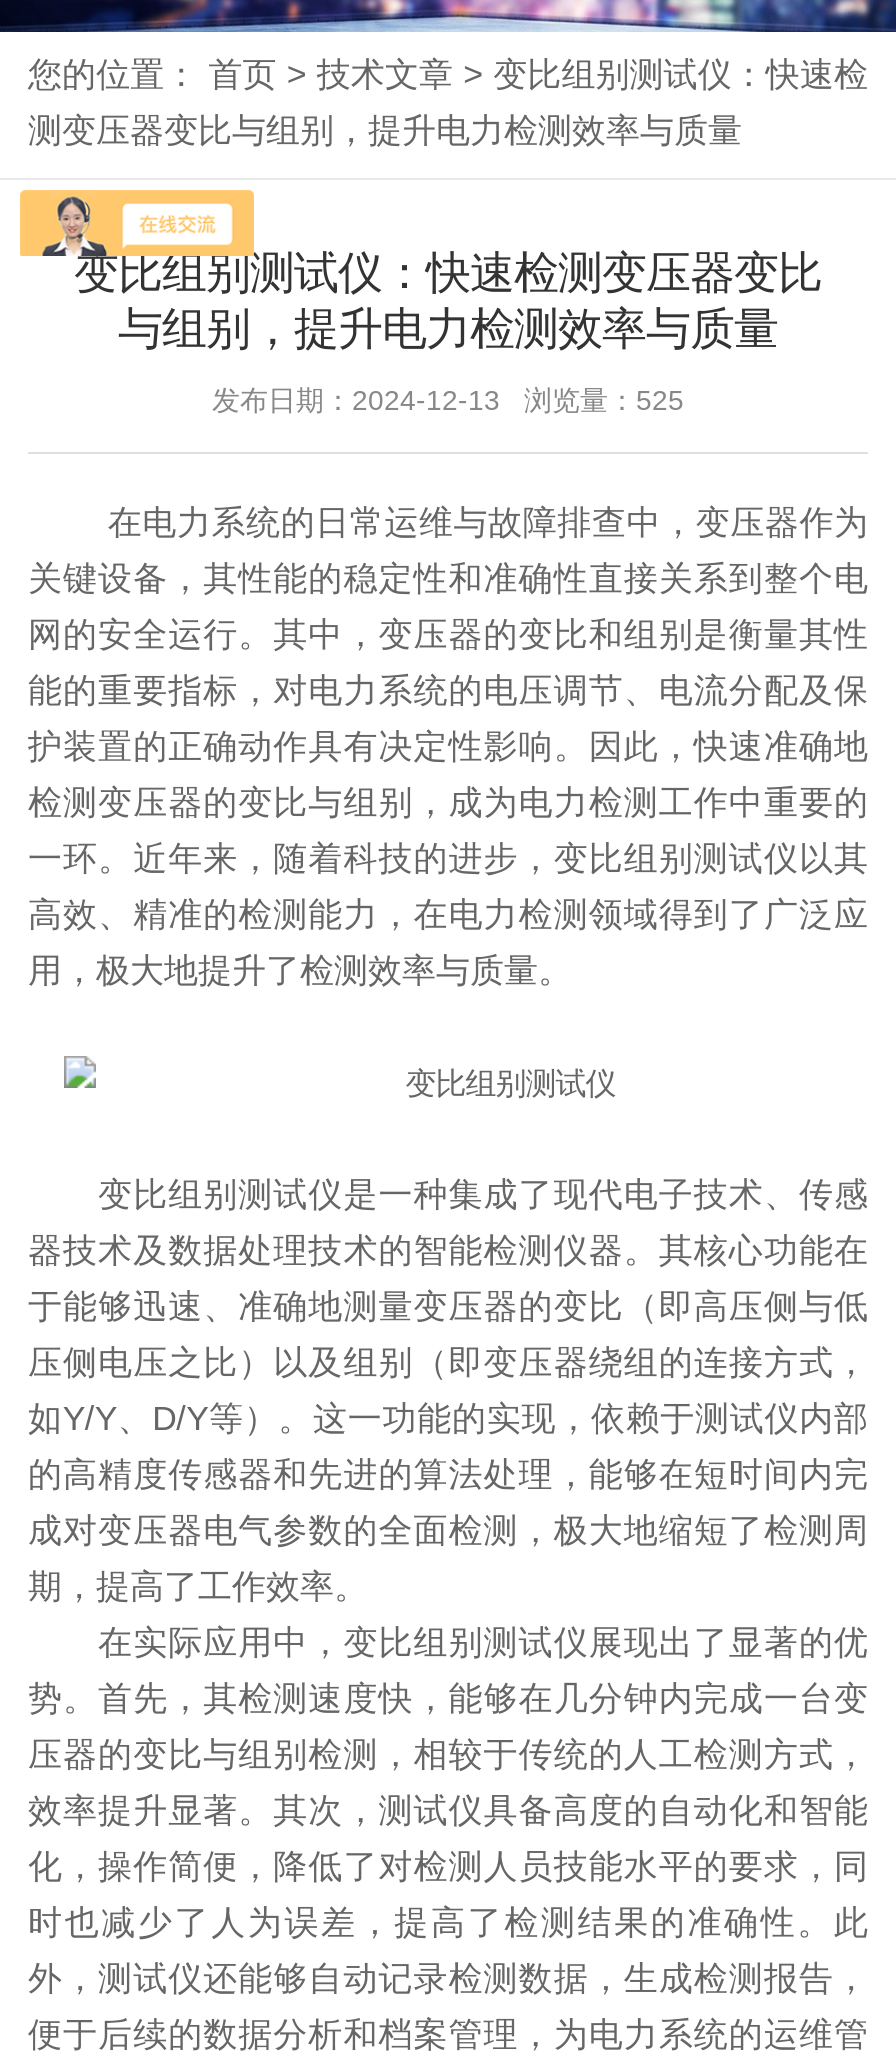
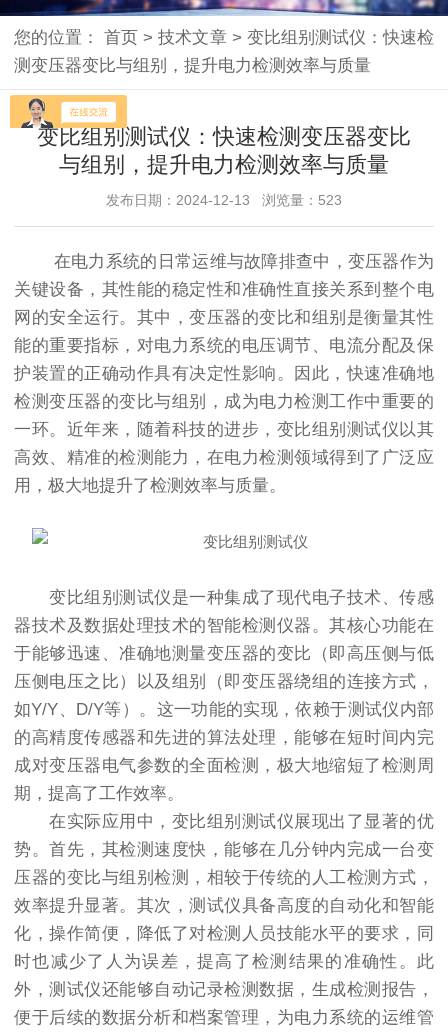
[212,385,684,417] 发布日期：2024-12-13 浏览量：525 -> [106,192,342,208] 发布日期：2024-12-13 浏览量：523

